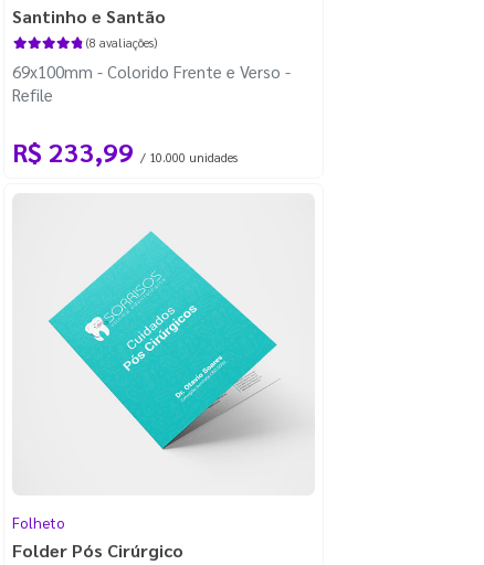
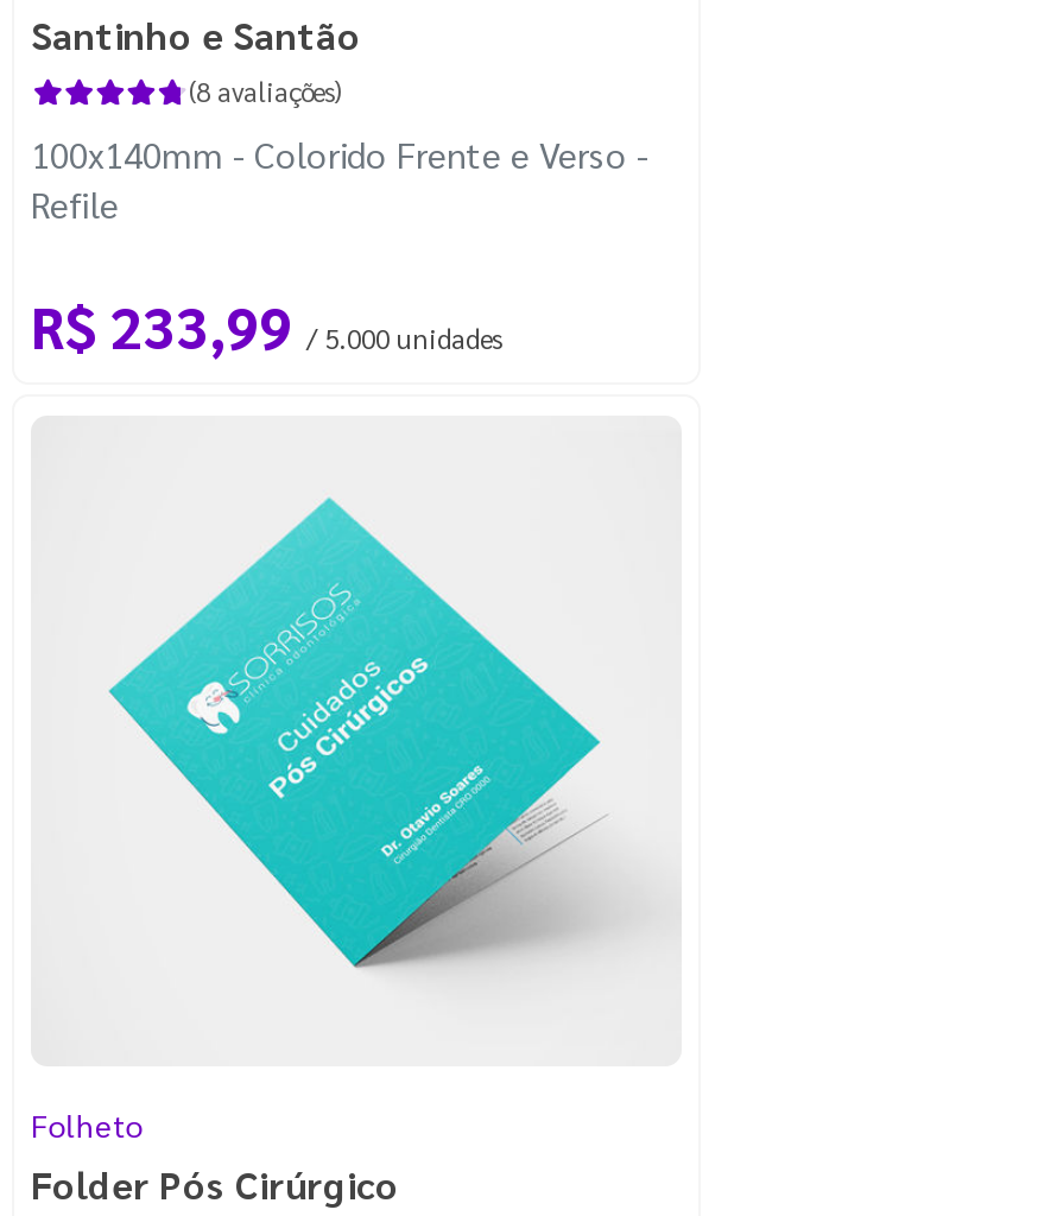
[12,60,291,81] 69x100mm - Colorido Frente e Verso - -> [31,130,648,175] 100x140mm - Colorido Frente e Verso -
[12,133,238,169] R$ 233,99 / 10.000 unidades -> [31,287,501,363] R$ 233,99 / 5.000 unidades

